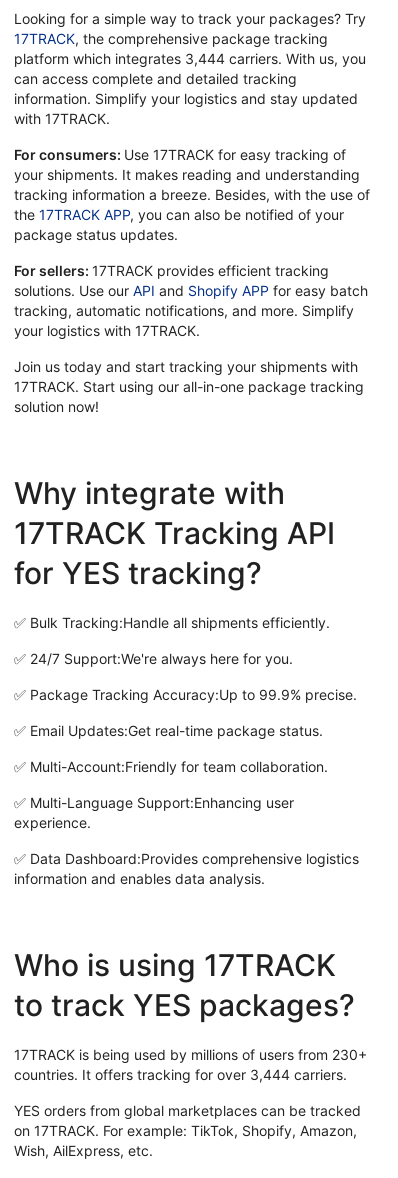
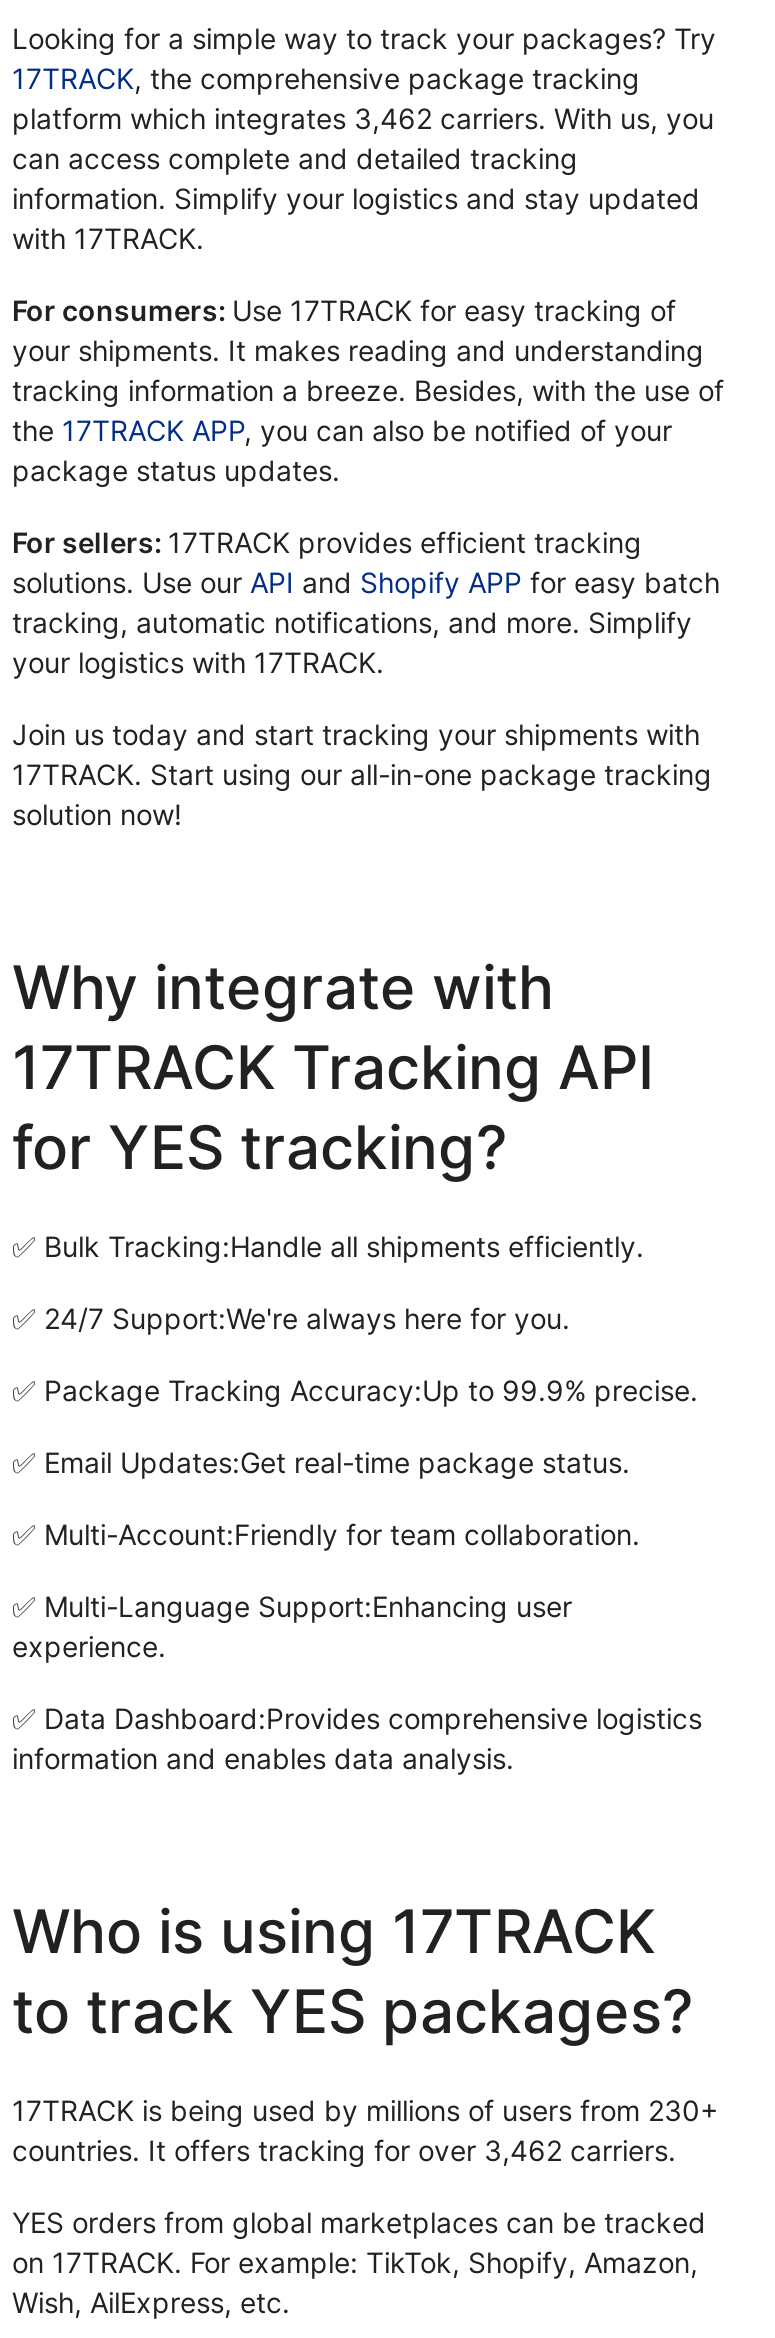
[14,50,366,67] platform which integrates 3,444 carriers. With us, you -> [12,102,714,136] platform which integrates 3,462 carriers. With us, you
[14,1066,347,1083] countries. It offers tracking for over 3,444 carriers. -> [12,2134,676,2168] countries. It offers tracking for over 3,462 carriers.

